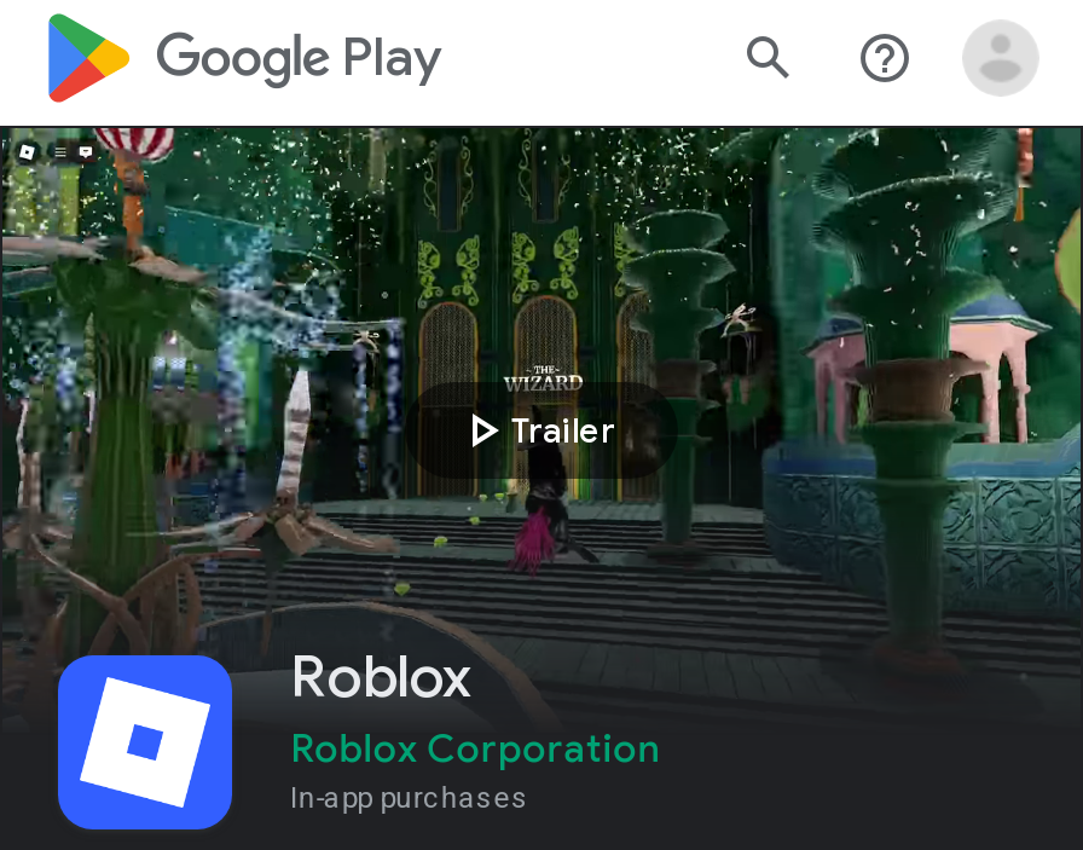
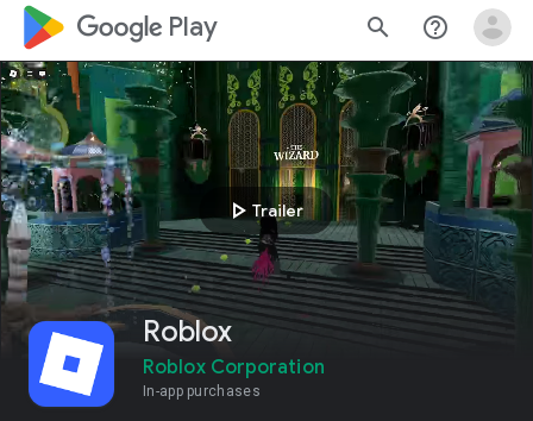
[7,126,1076,665] [image] -> [4,61,529,327] [image]

